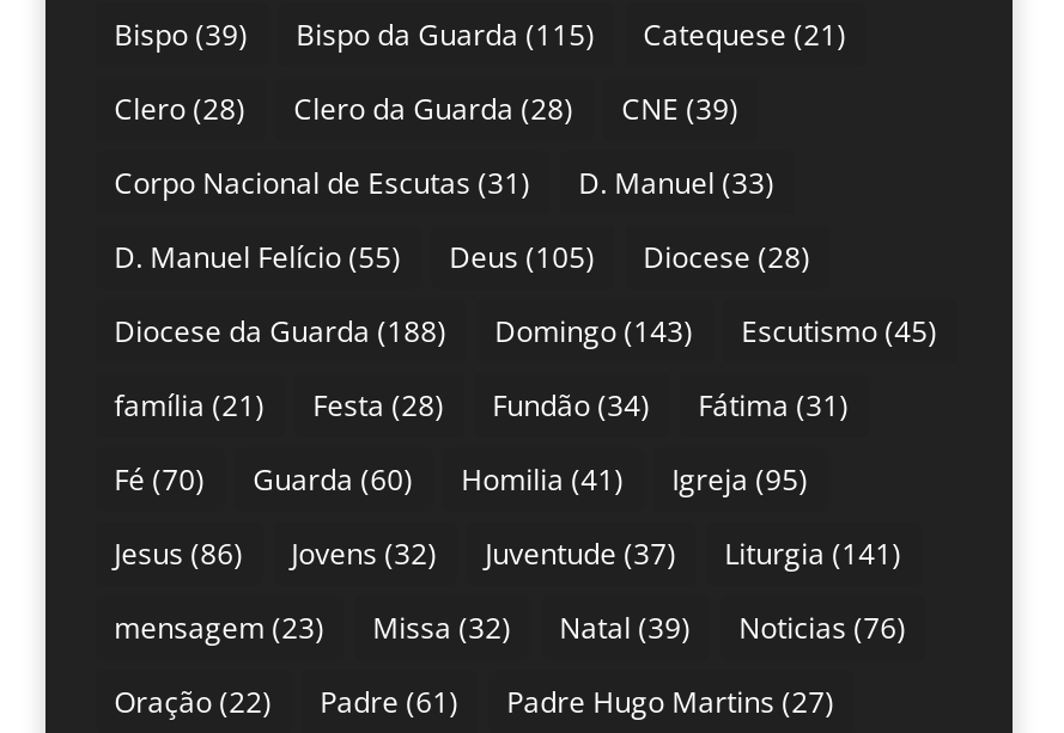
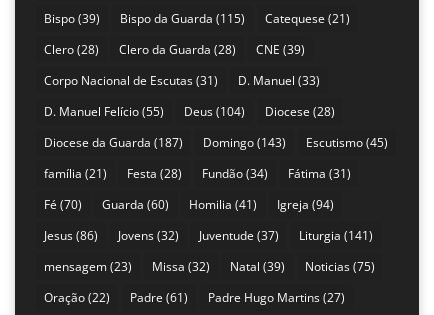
[114,236,811,277] D. Manuel Felício (55) Deus (105) Diocese (28) -> [44,103,335,120] D. Manuel Felício (55) Deus (104) Diocese (28)
[114,310,447,351] Diocese da Guarda (188) -> [44,134,183,151] Diocese da Guarda (187)
[114,459,808,499] Fé (70) Guarda (60) Homilia (41) Igreja (95) -> [44,196,334,213] Fé (70) Guarda (60) Homilia (41) Igreja (94)
[114,607,906,648] mensagem (23) Missa (32) Natal (39) Noticias (76) -> [44,258,375,275] mensagem (23) Missa (32) Natal (39) Noticias (75)

